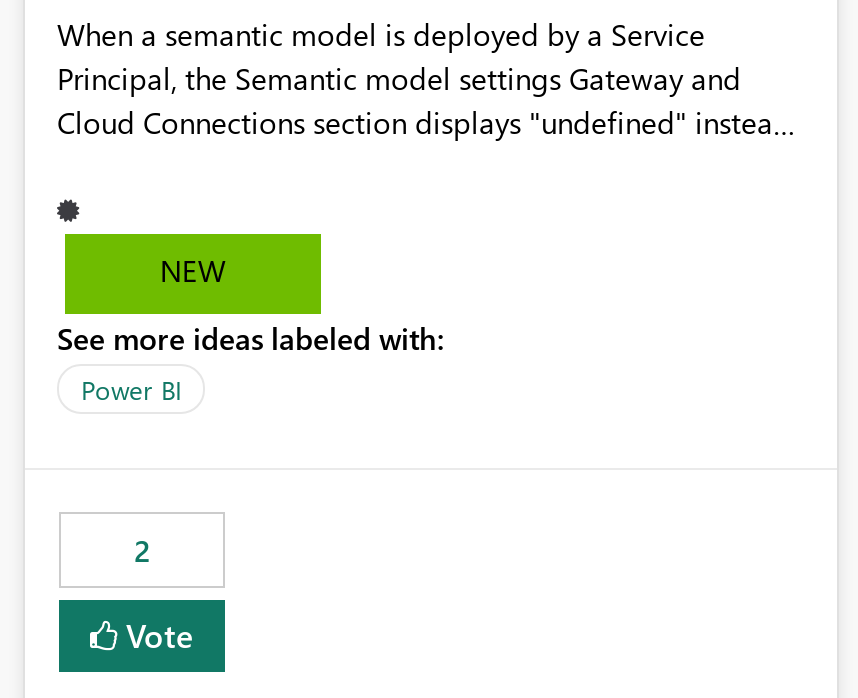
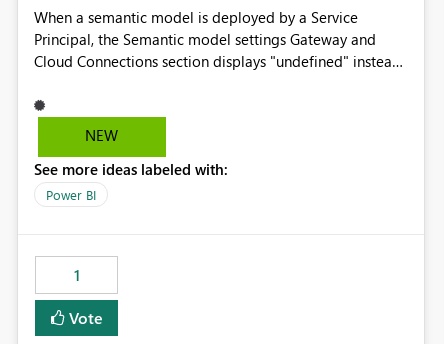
[134,531,150,571] 2 -> [73,265,79,285] 1

